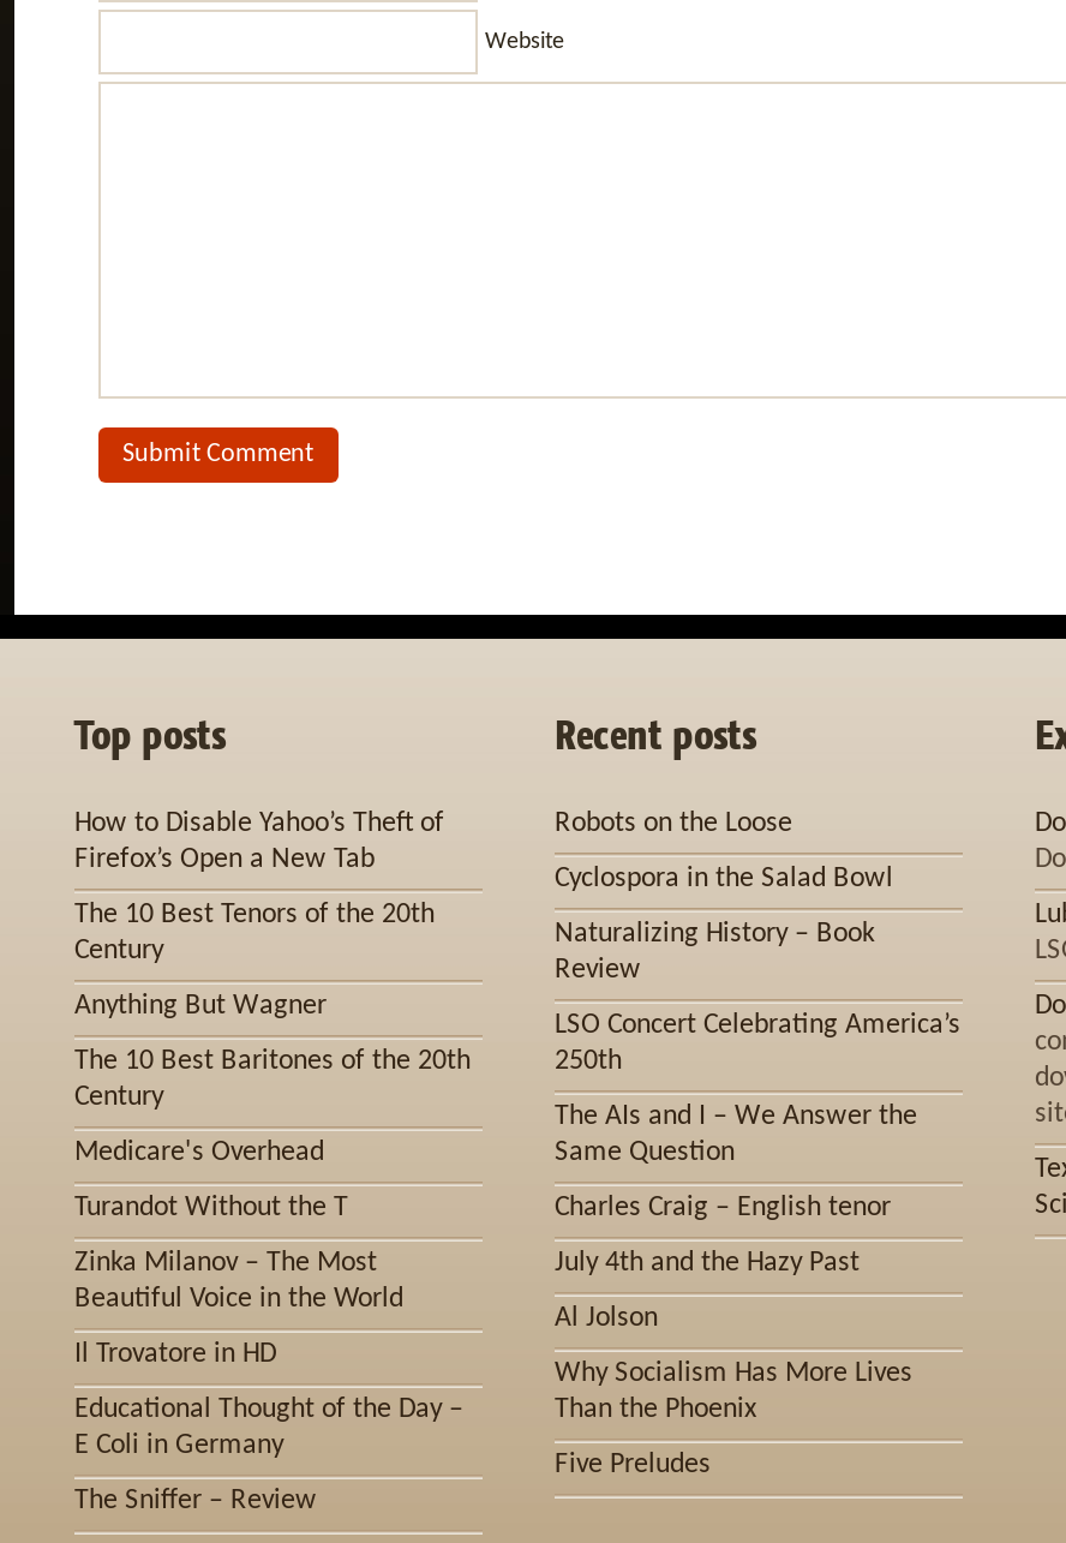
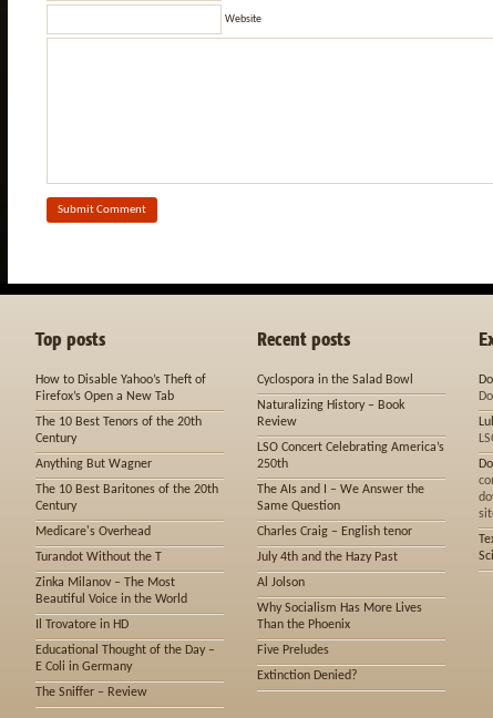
[555,809,792,838] Robots on the Loose -> none
moved [555,865,960,1479] -> [257,373,444,657]: Cyclospora in the Salad Bowl | Naturalizing History – Book | Review | ... | Than the Phoenix | Five Preludes
none -> [257,669,358,683] Extinction Denied?

